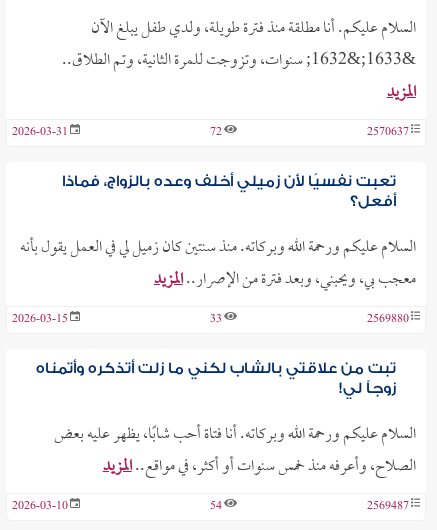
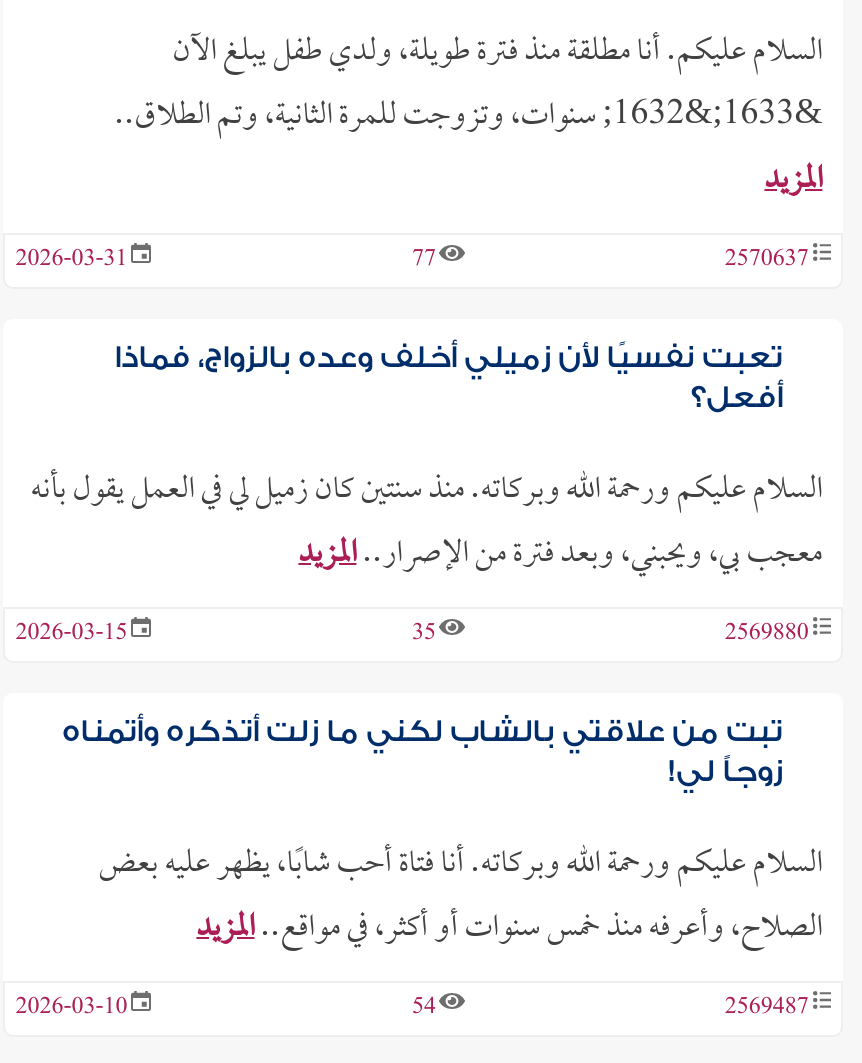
[210,122,222,144] 72 -> [412,240,436,284] 77
[210,309,222,331] 33 -> [412,614,436,658] 35

